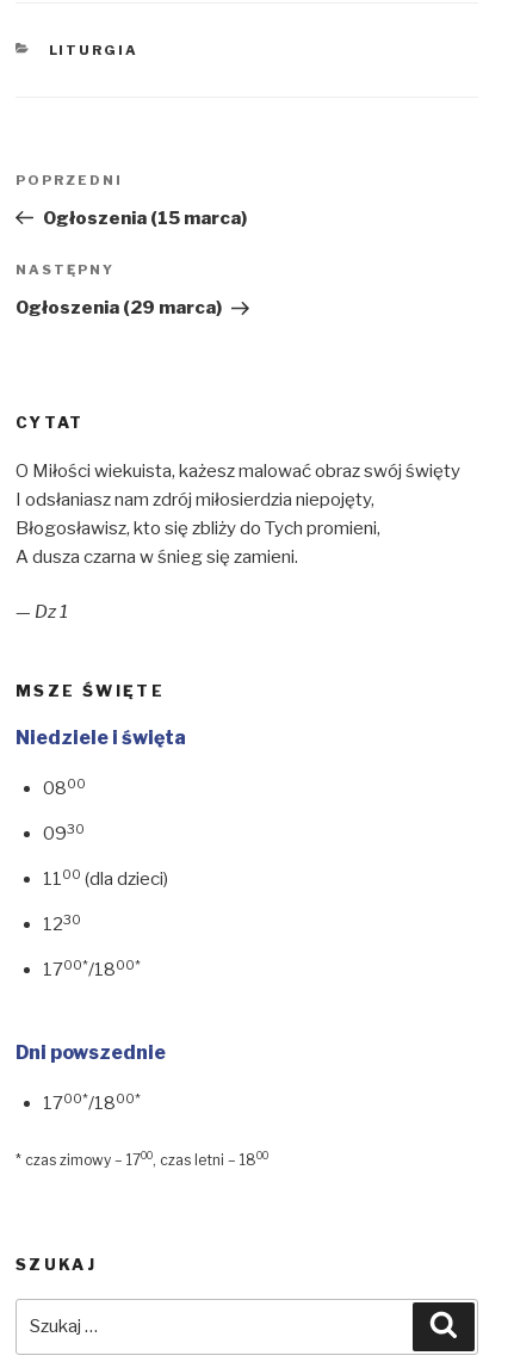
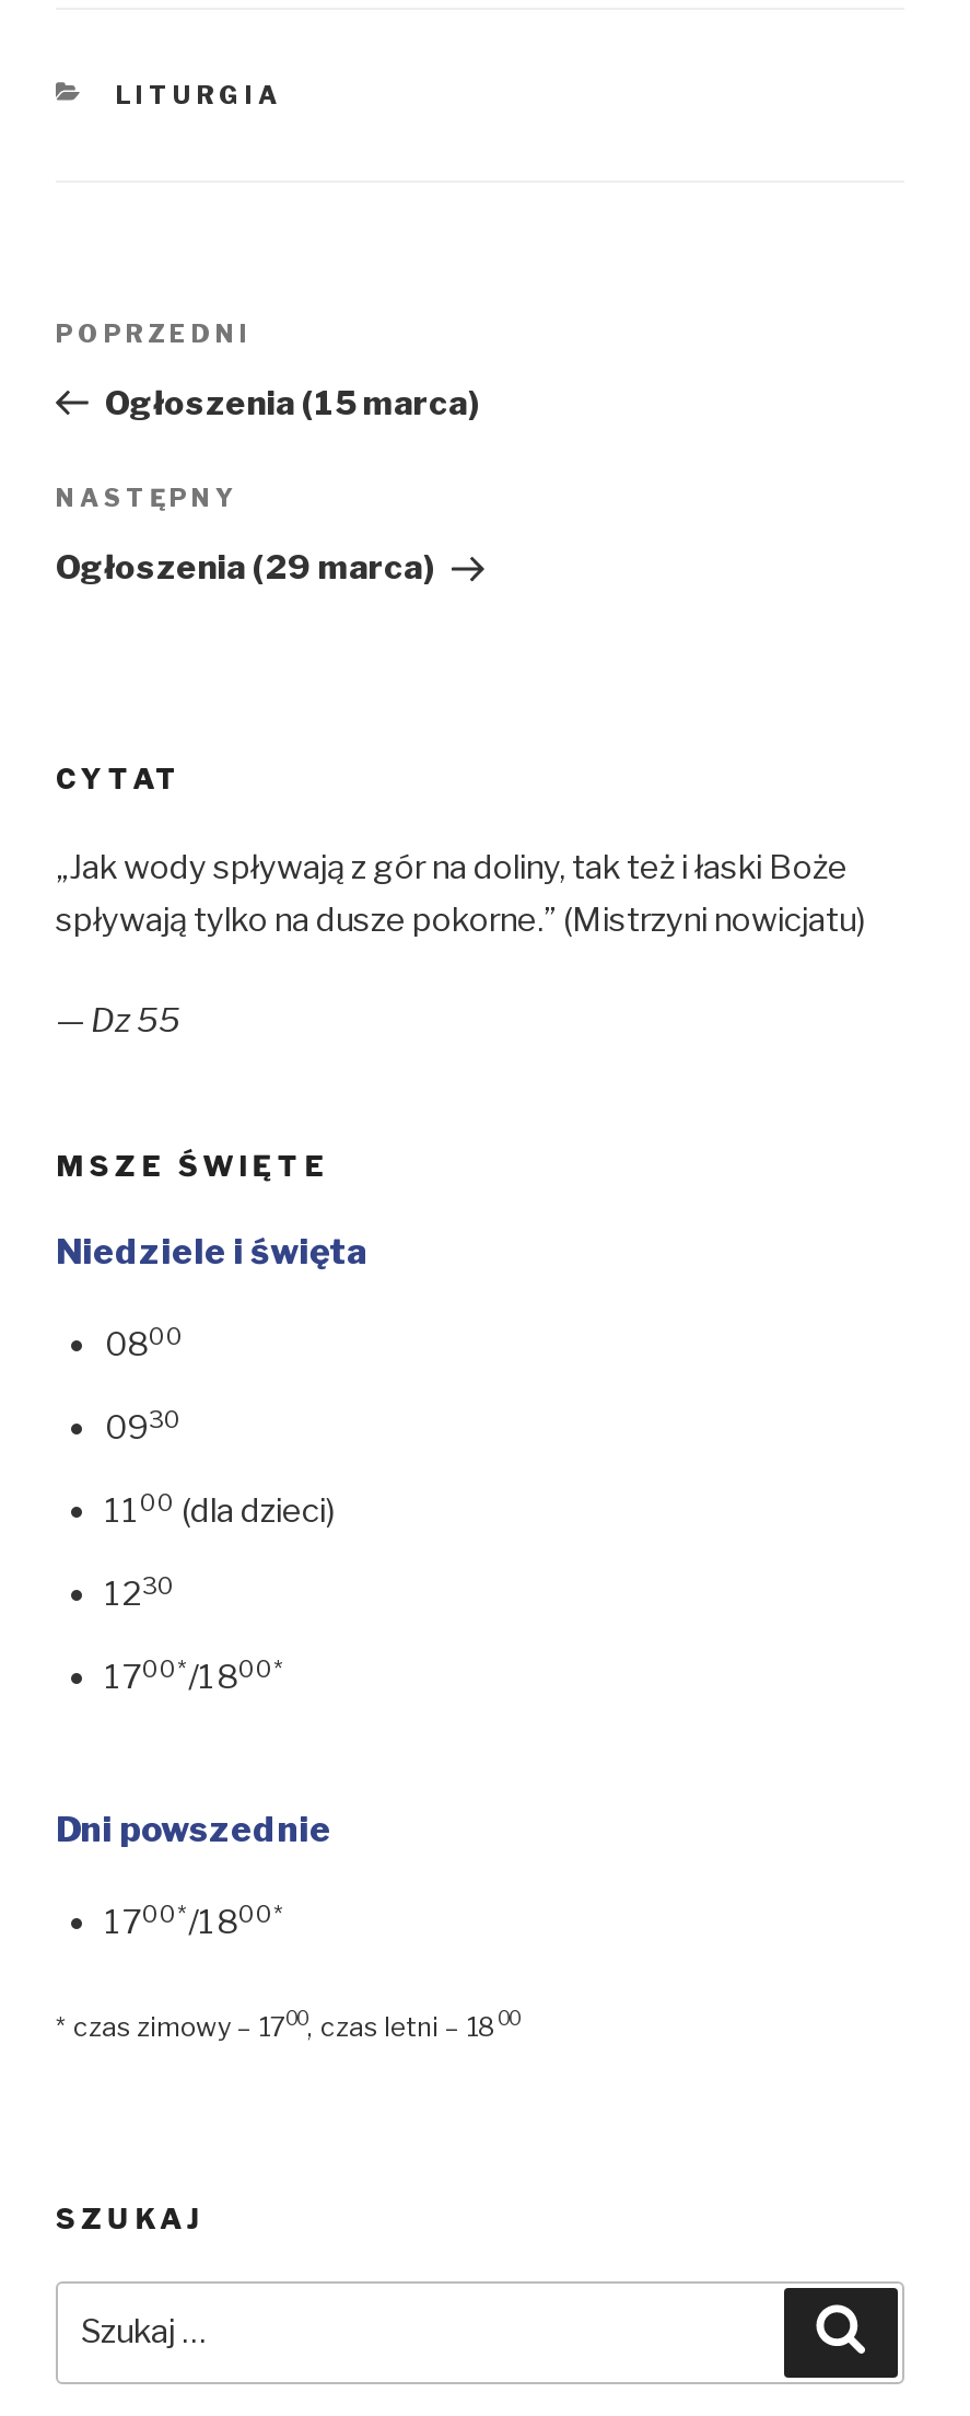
[16,460,460,567] O Miłości wiekuista, każesz malować obraz swój święty | I odsłaniasz nam zdrój miłosierdzia niepojęty, | Błogosławisz, kto się zbliży do Tych promieni, | A dusza czarna w śnieg się zamieni. -> [56,848,865,939] „Jak wody spływają z gór na doliny, tak też i łaski Boże | spływają tylko na dusze pokorne.” (Mistrzyni nowicjatu)
[16,601,68,623] — Dz 1 -> [56,1002,180,1041] — Dz 55

